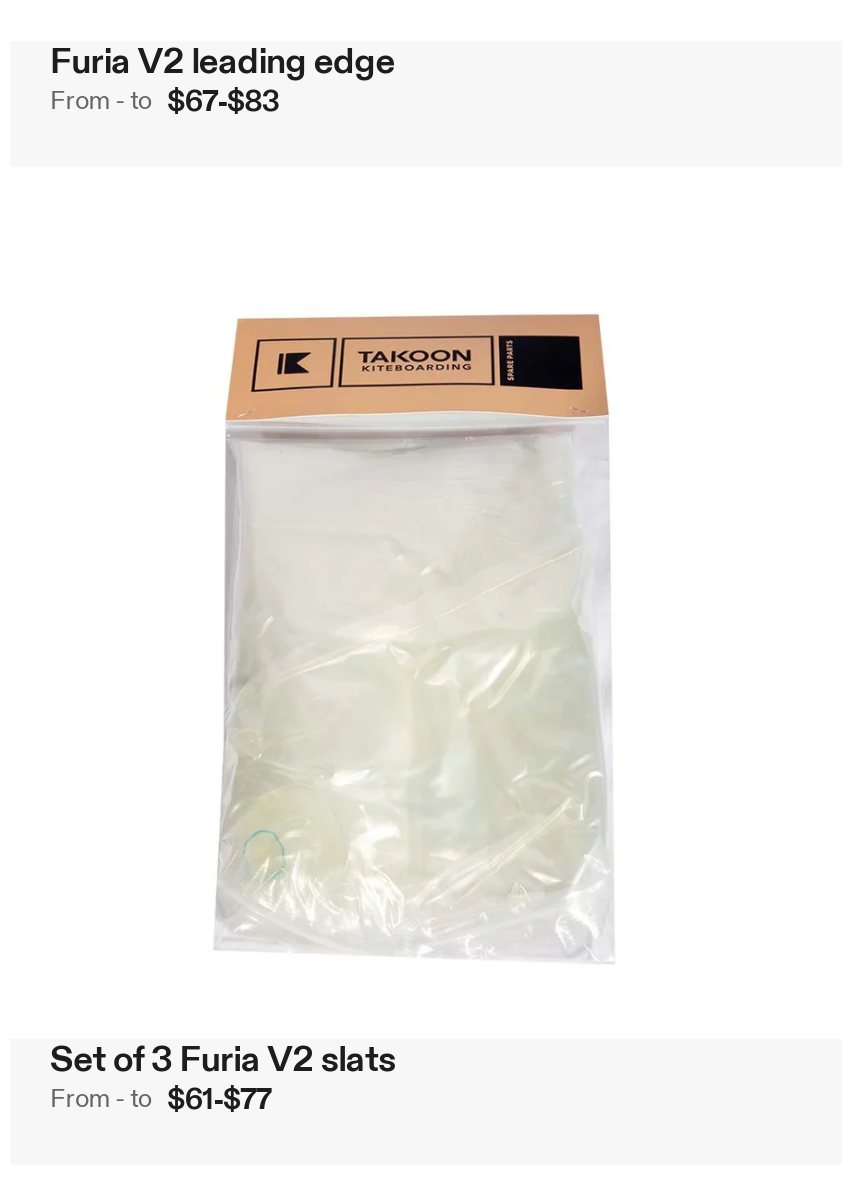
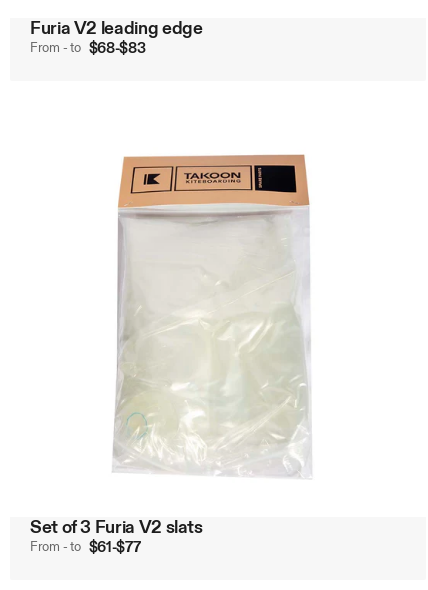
[50,80,279,118] From - to $67-$83 -> [30,38,146,57] From - to $68-$83

